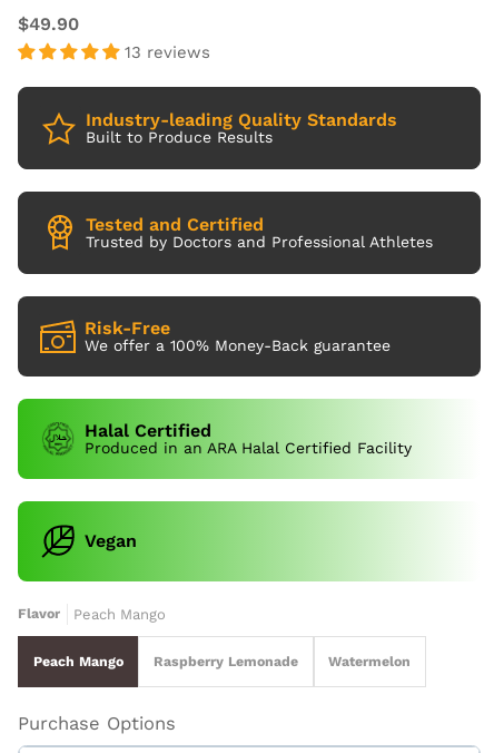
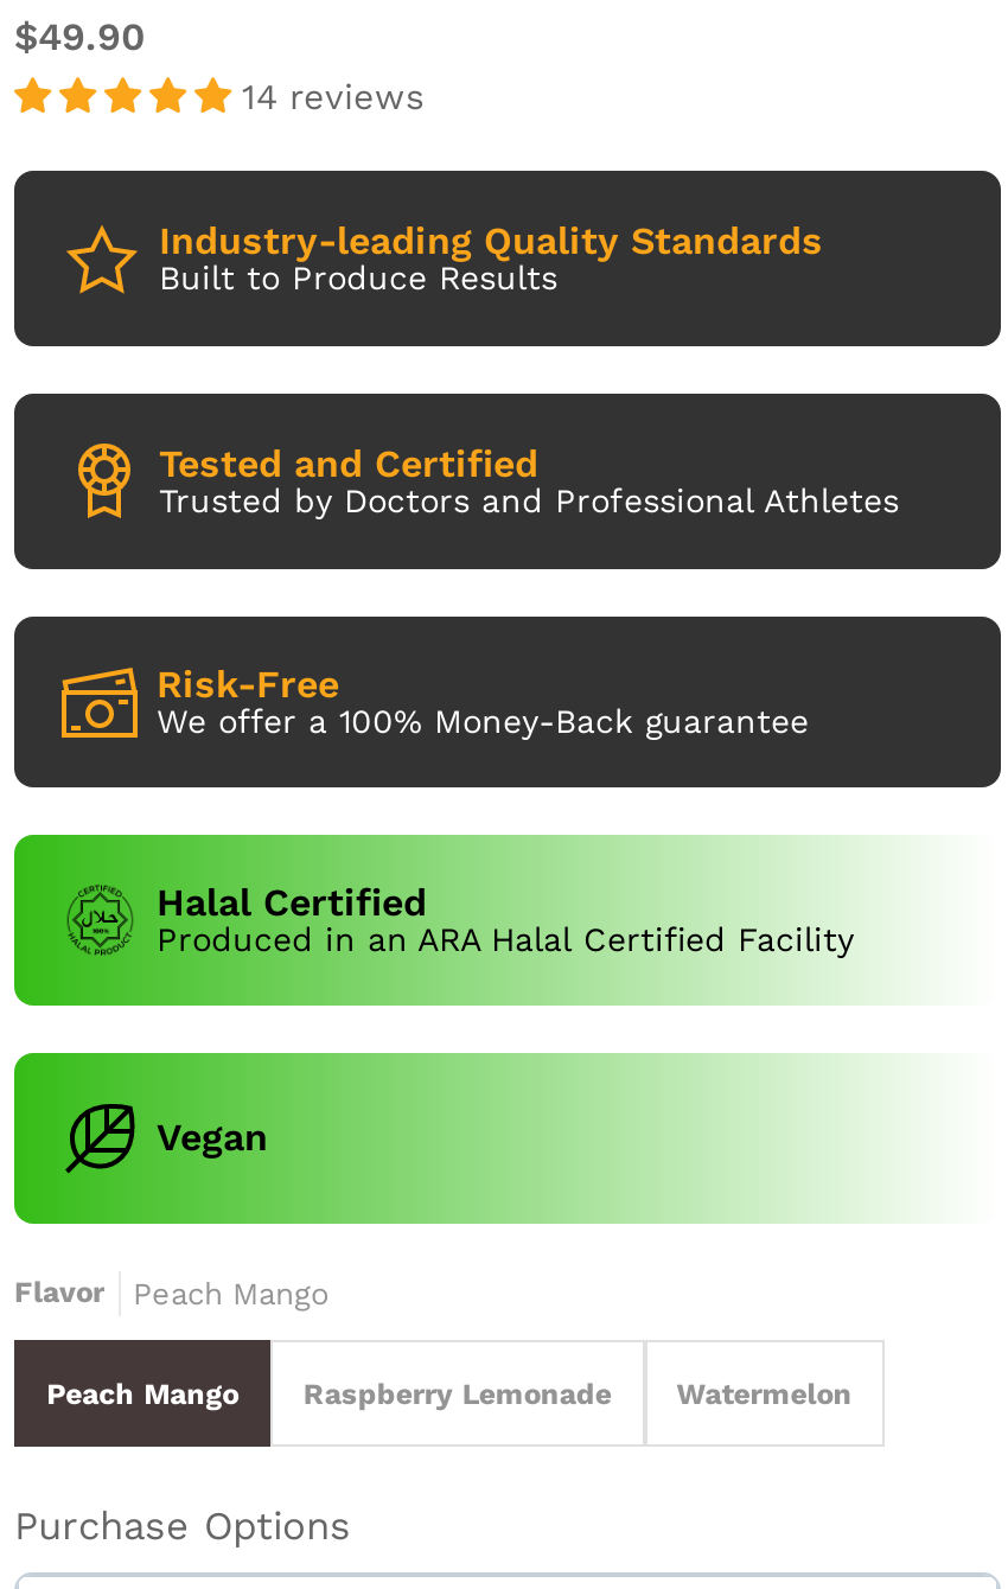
[125,43,210,63] 13 reviews -> [242,76,425,119] 14 reviews

